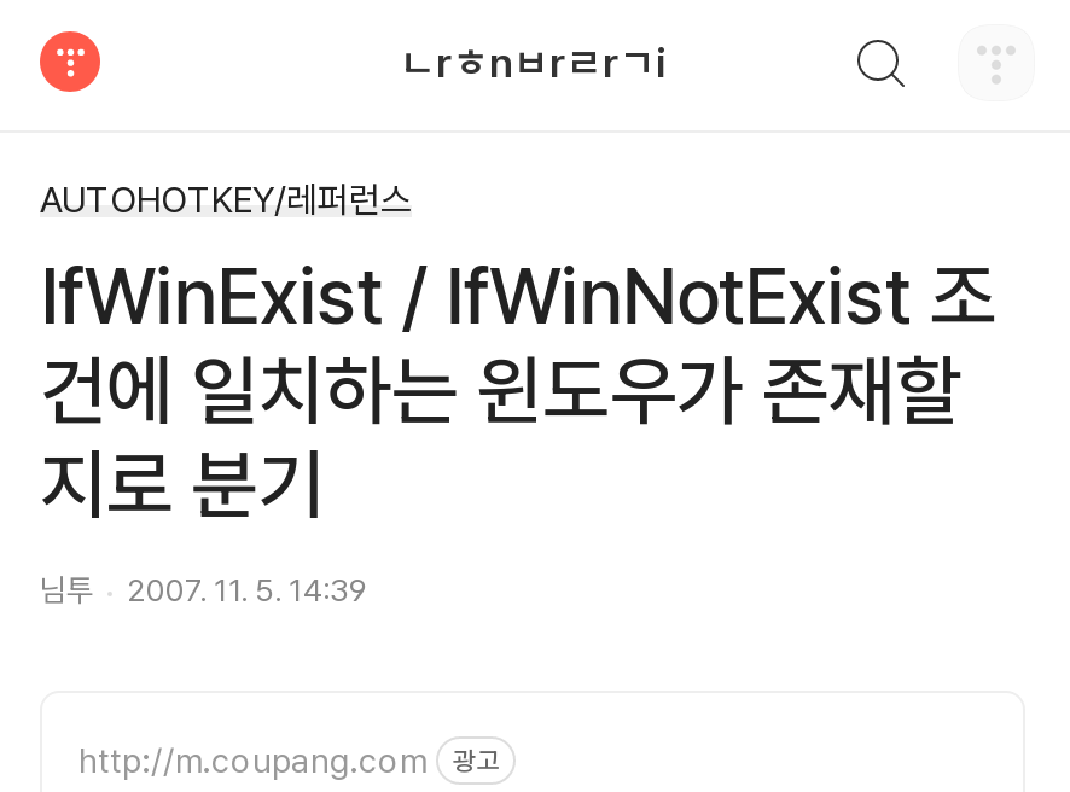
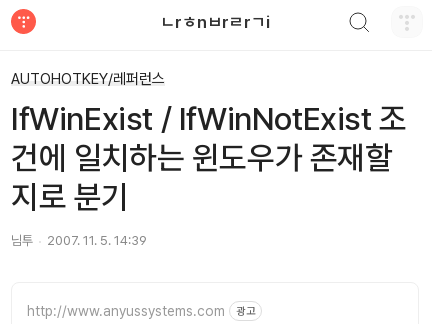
[78,740,426,779] http://m.coupang.com -> [27,302,225,318] http://www.anyussystems.com

